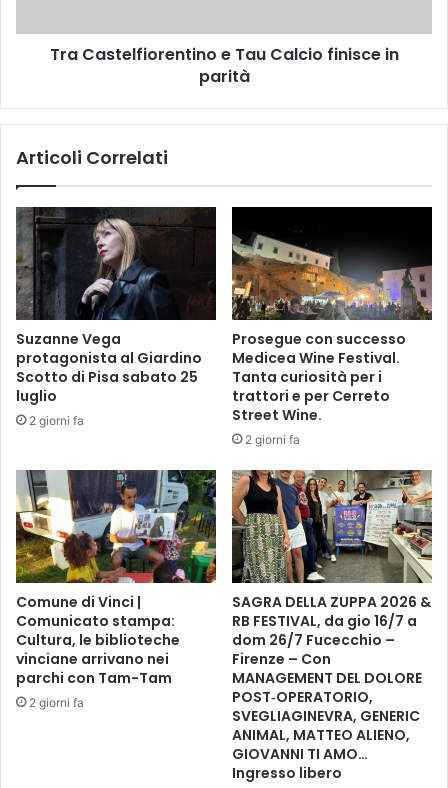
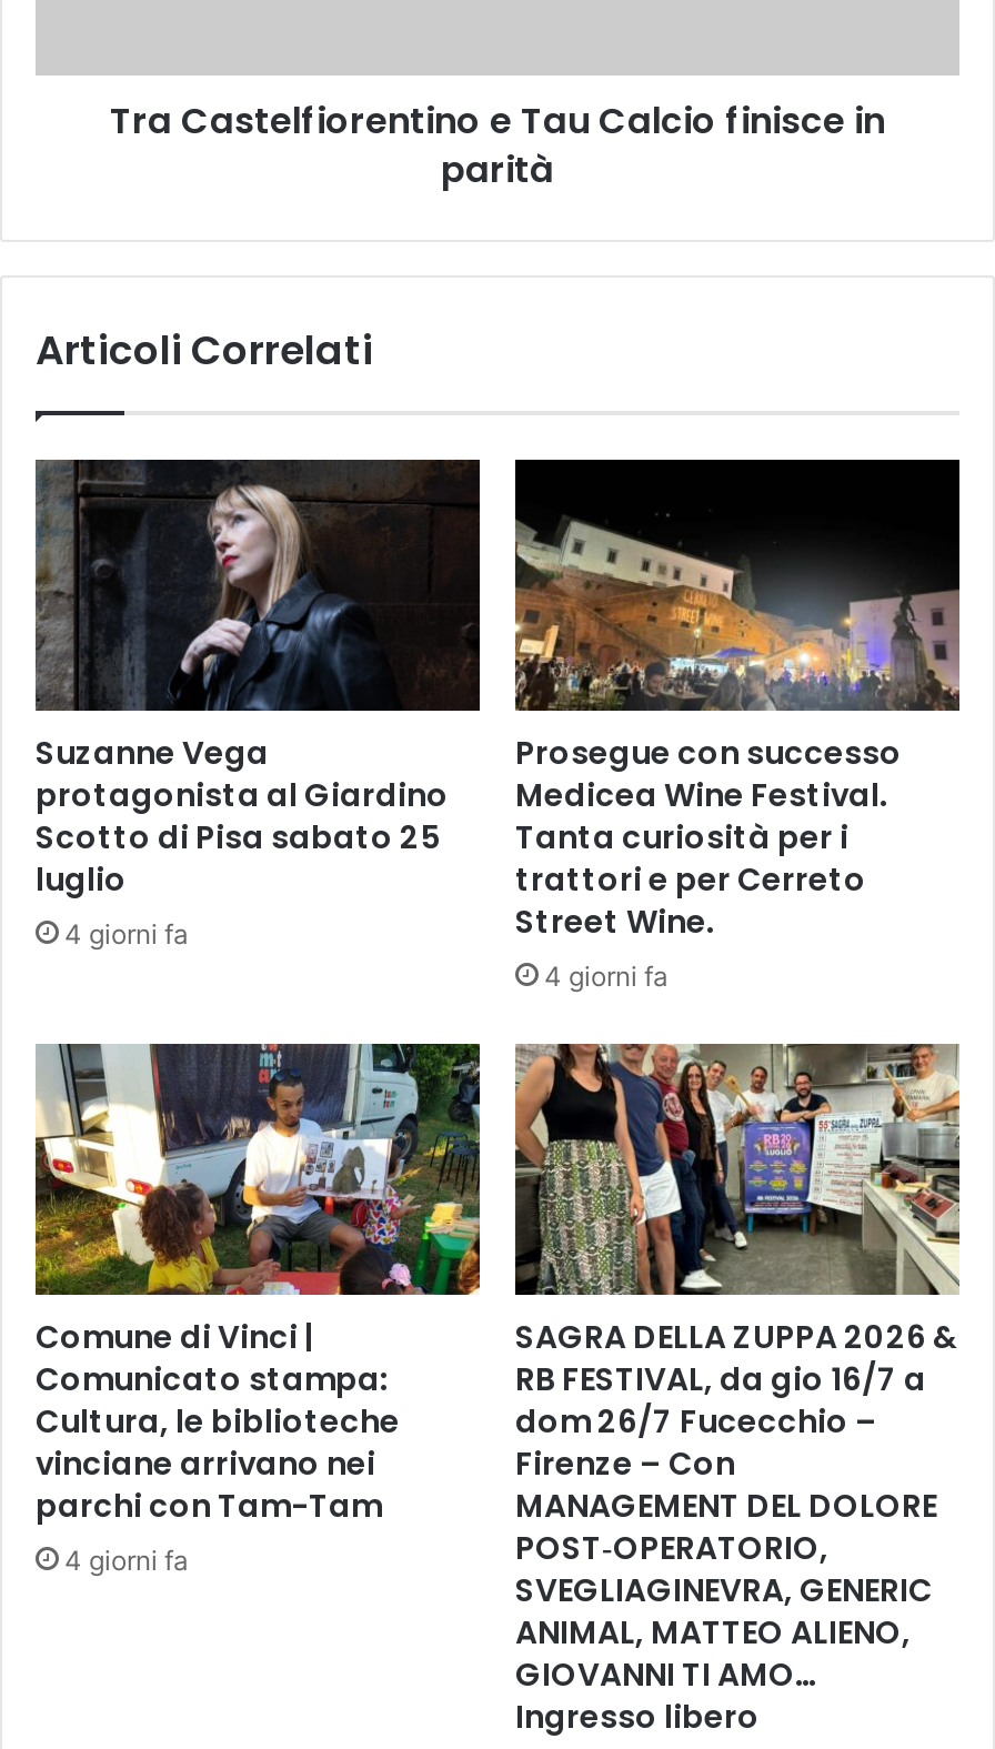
[29,413,84,428] 2 giorni fa -> [64,917,189,951] 4 giorni fa
[245,432,300,447] 2 giorni fa -> [544,959,669,993] 4 giorni fa
[29,695,84,710] 2 giorni fa -> [64,1542,189,1576] 4 giorni fa

